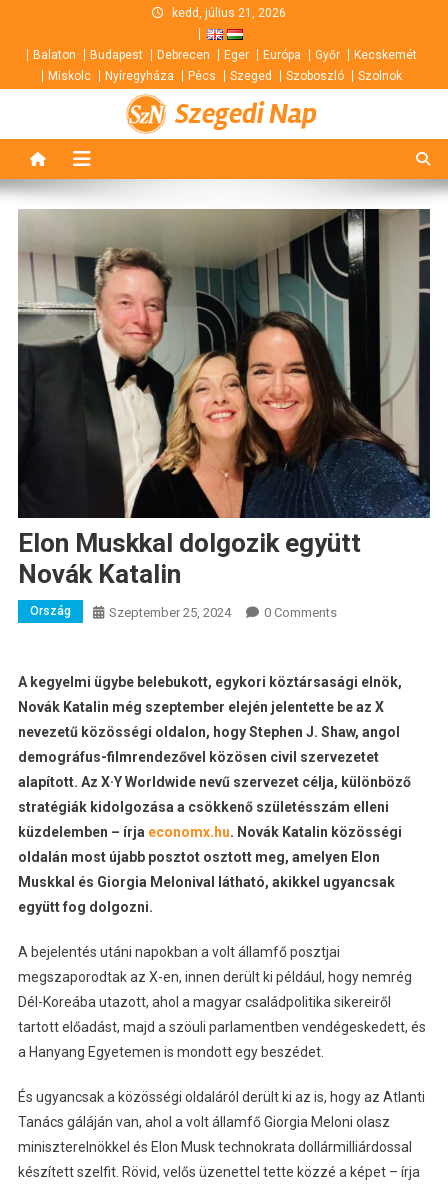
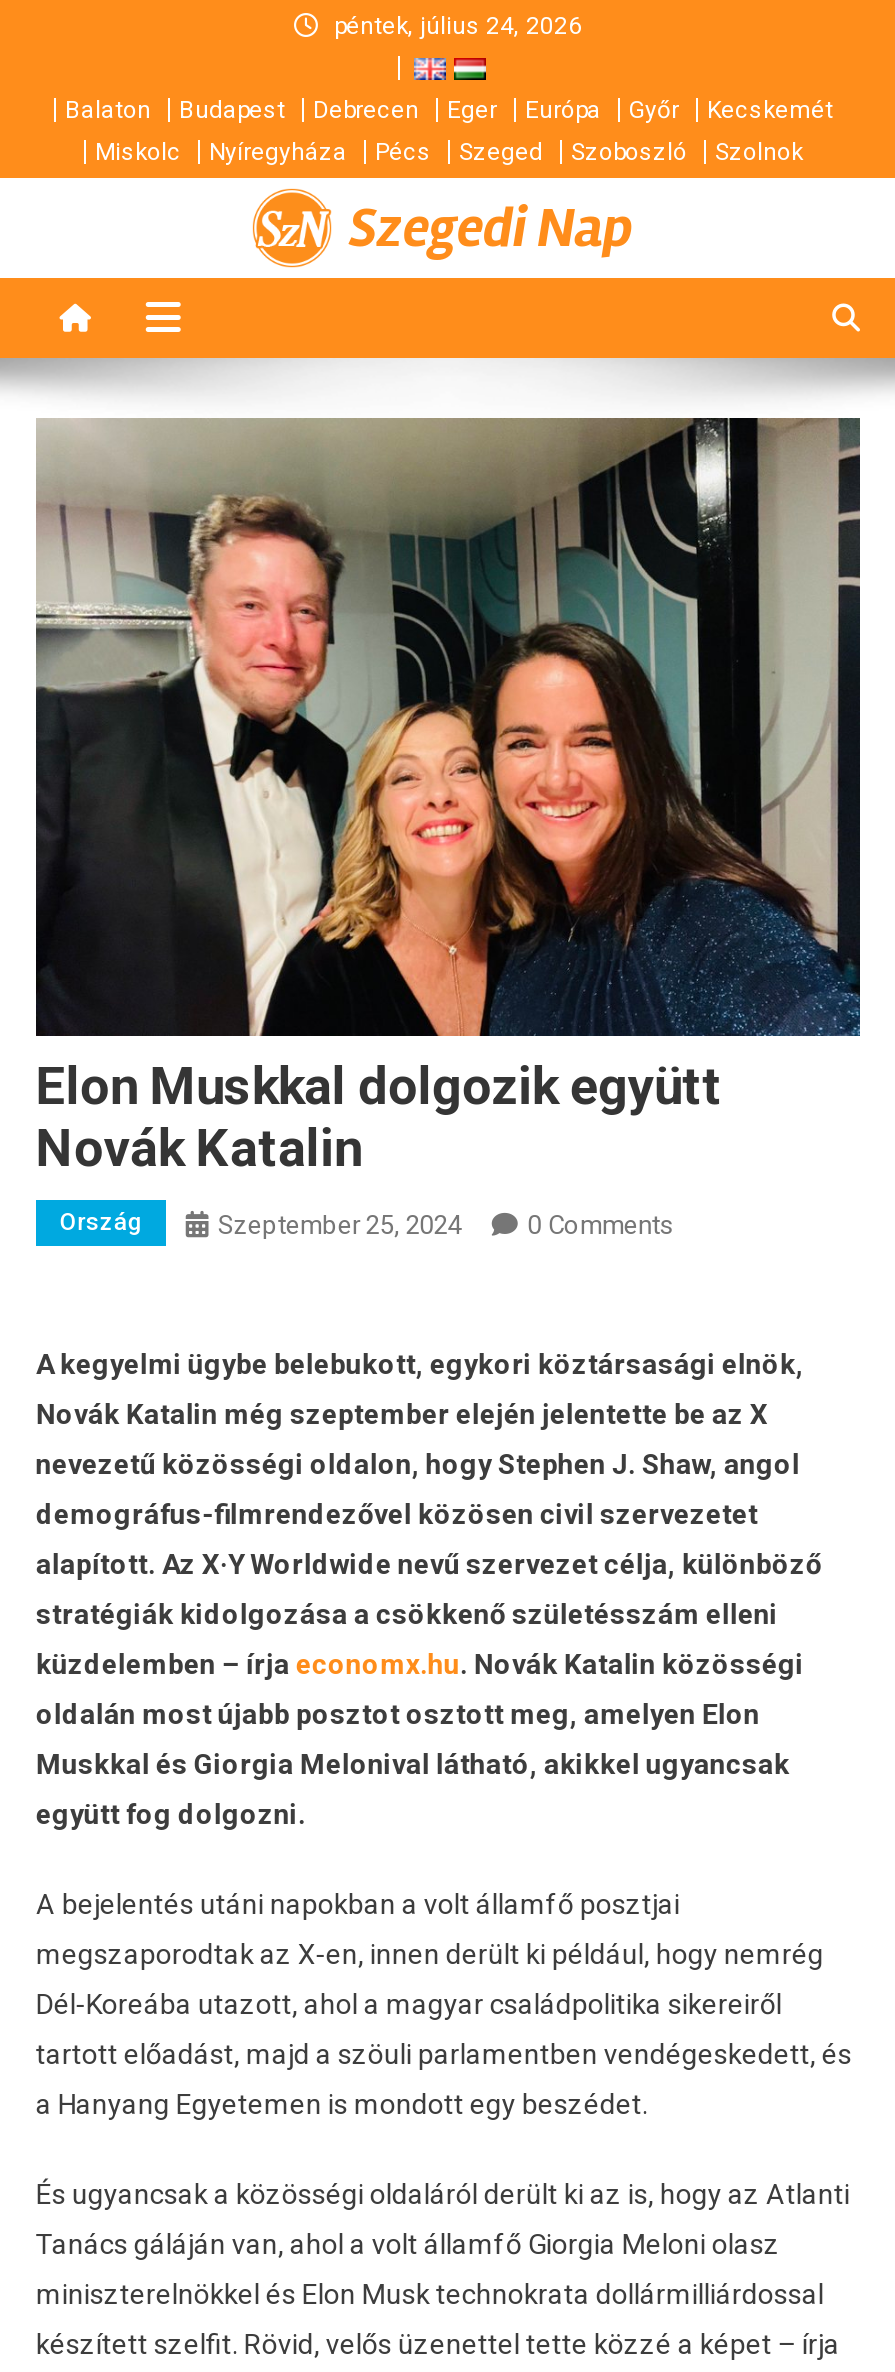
[172,6,286,20] kedd, július 21, 2026 -> [334,12,582,40] péntek, július 24, 2026

